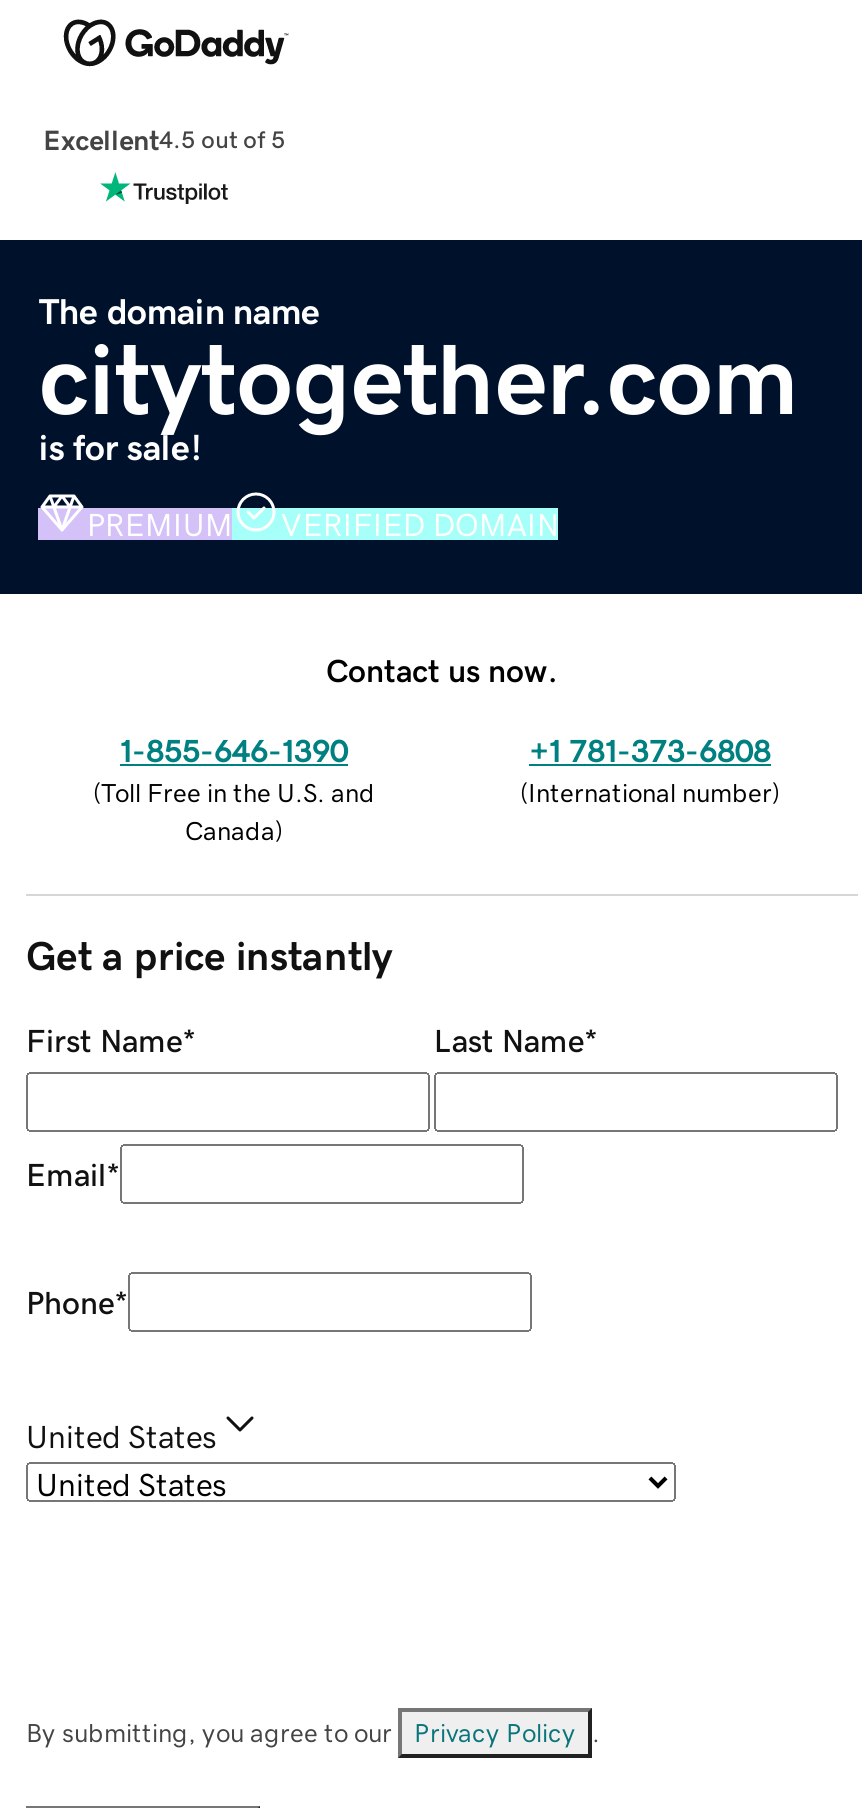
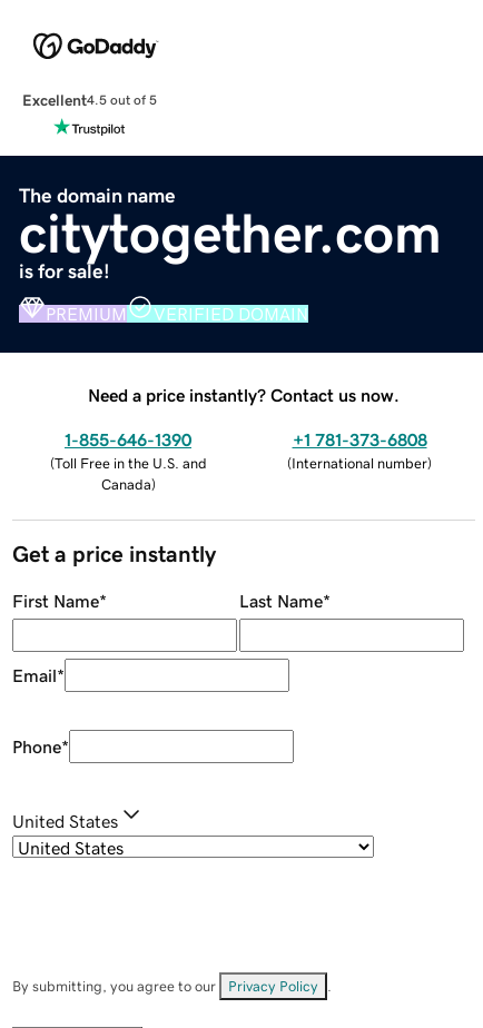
[326,653,558,685] Contact us now. -> [88,386,400,403] Need a price instantly? Contact us now.

